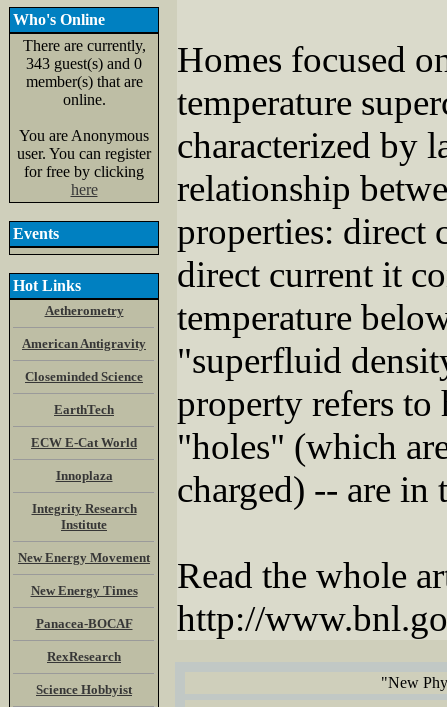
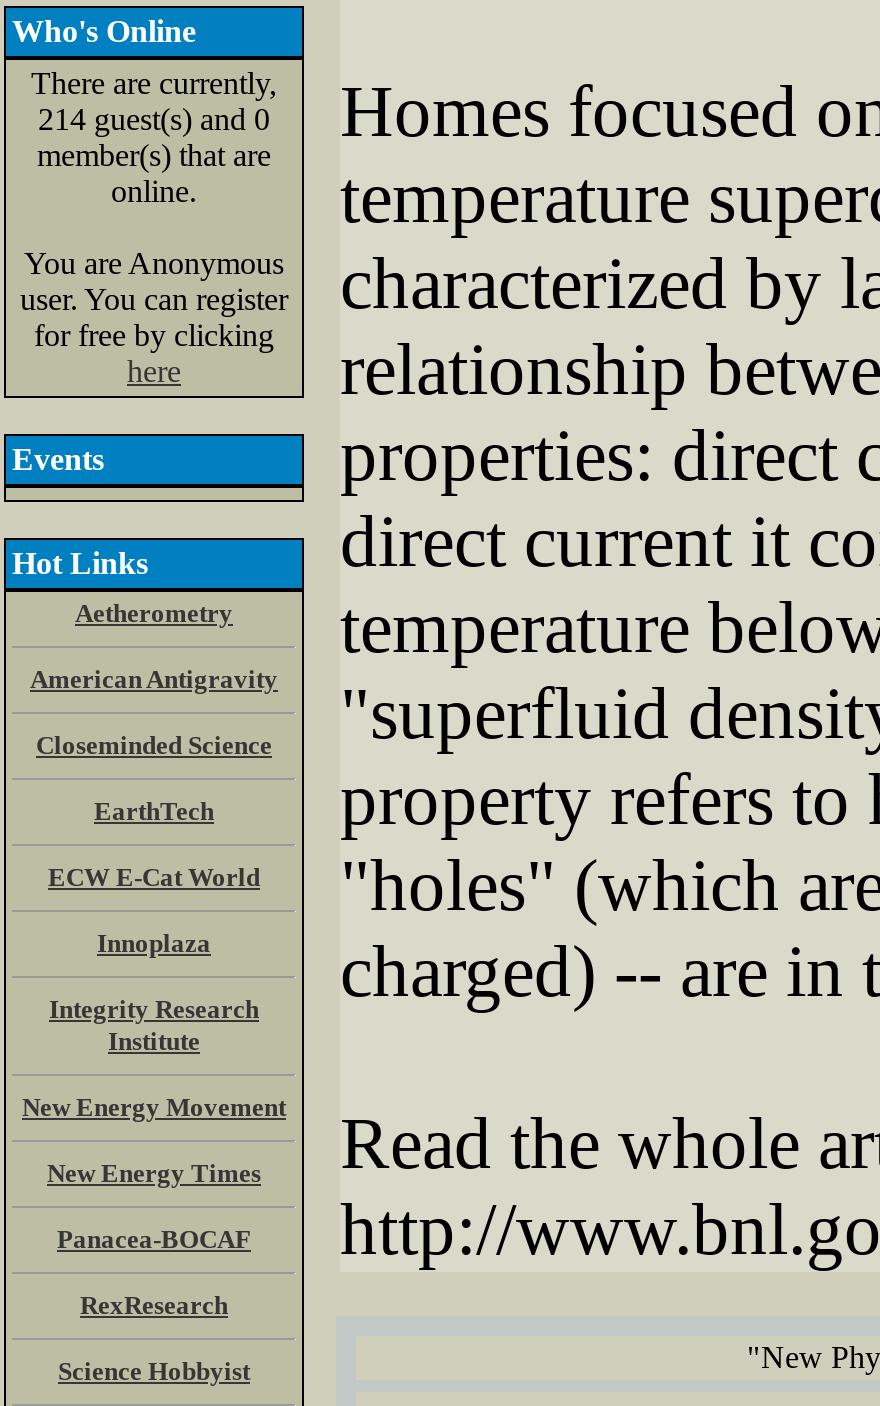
[26,55,142,72] 343 guest(s) and 0 -> [38,102,270,136] 214 guest(s) and 0

